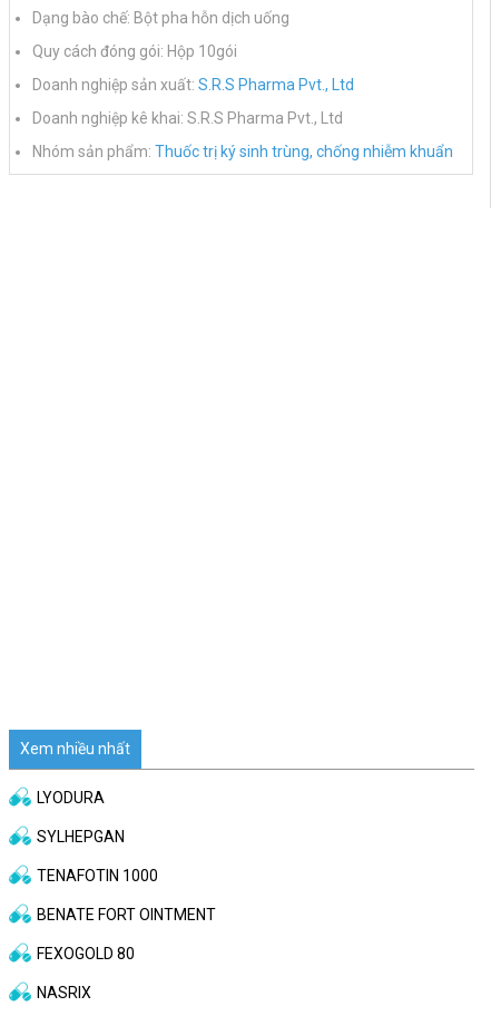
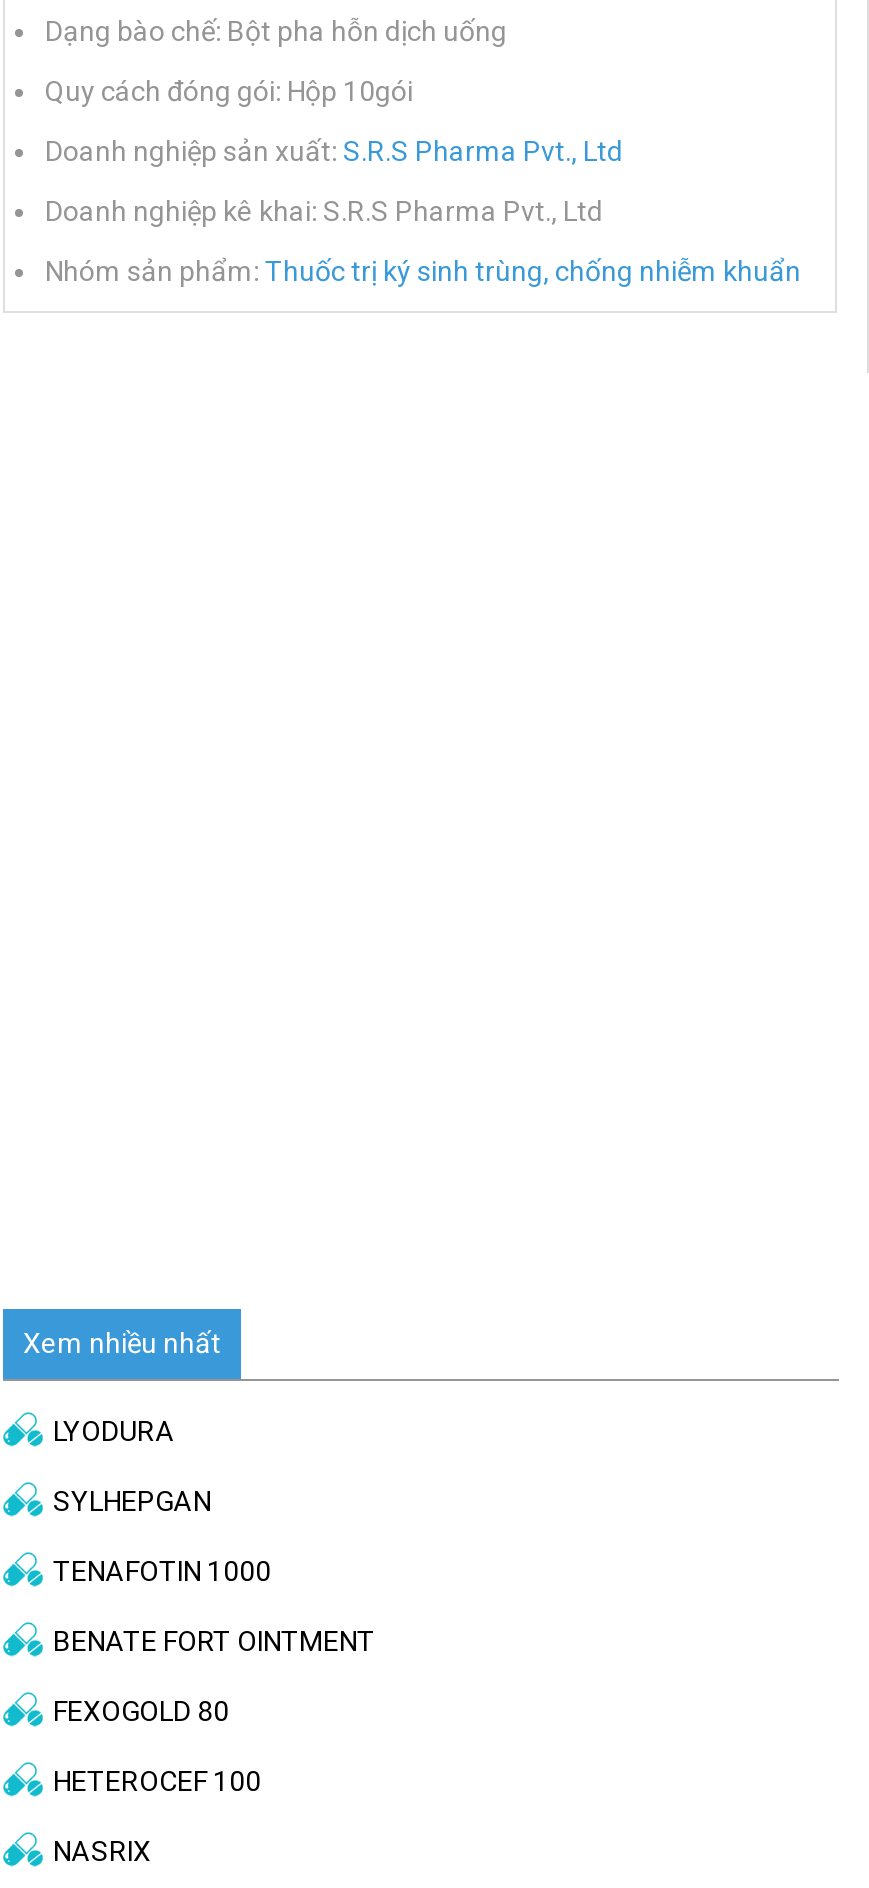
none -> [53,1765,261,1797] HETEROCEF 100

